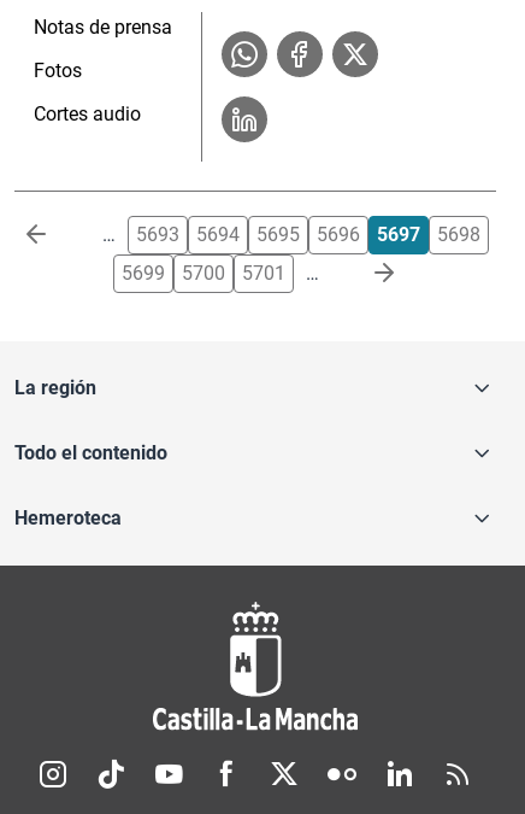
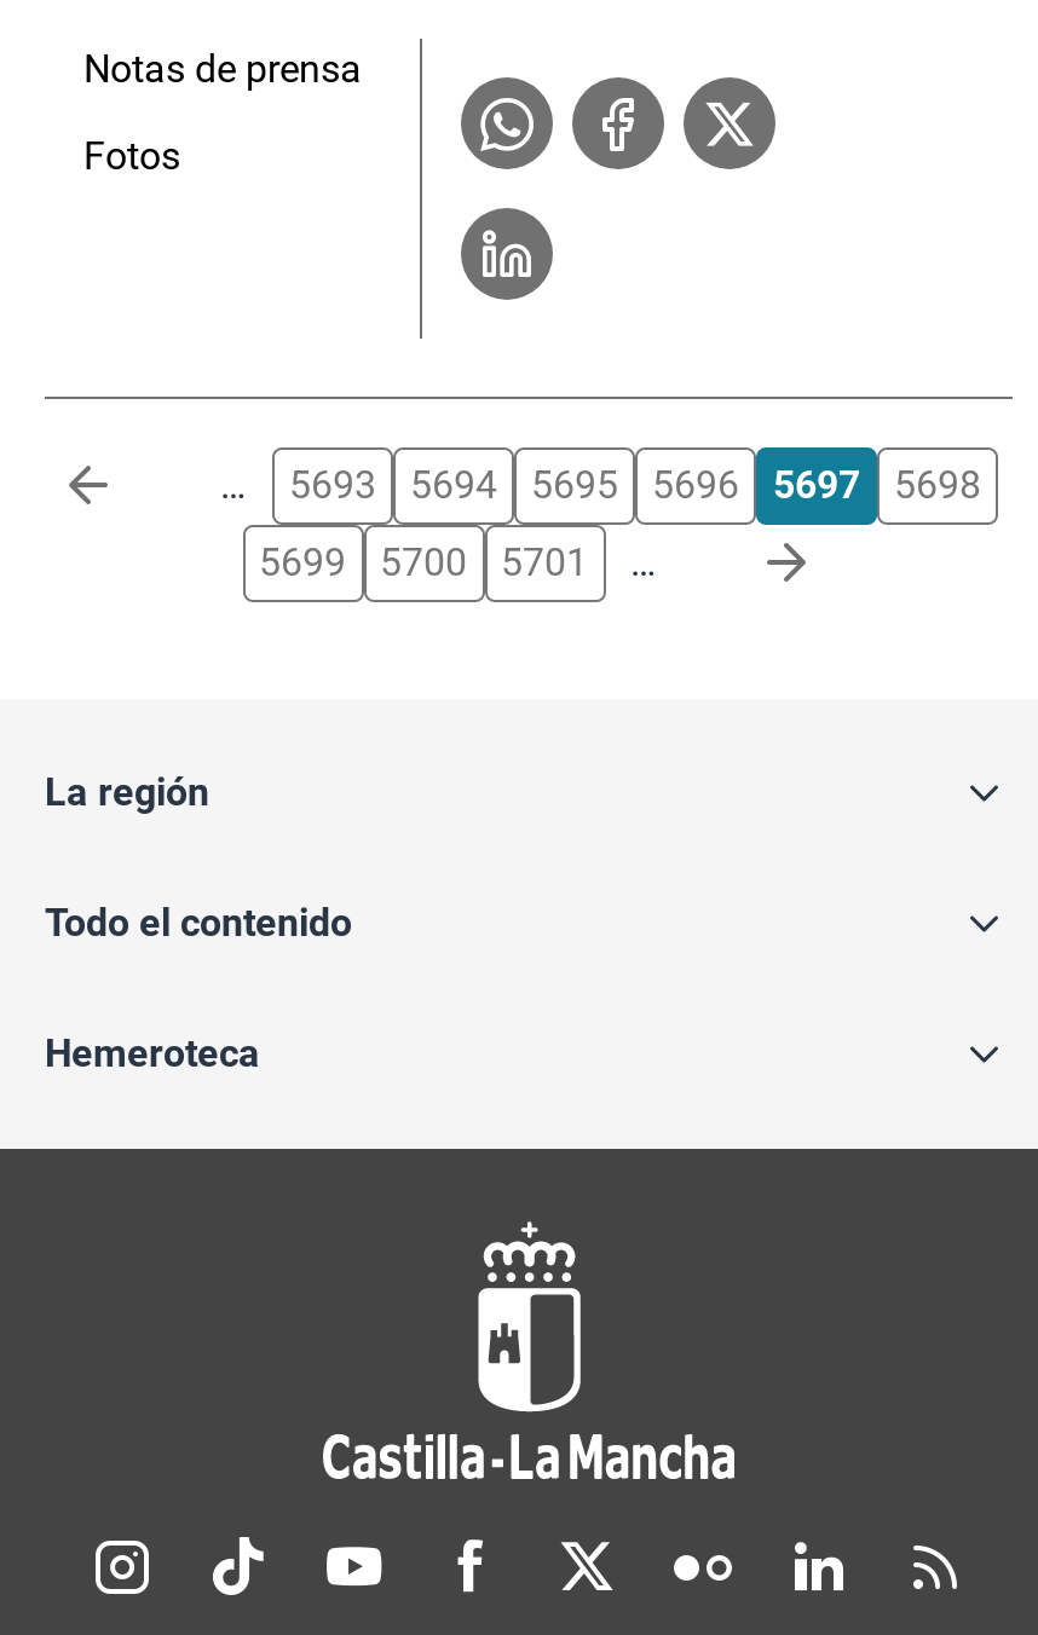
[34,103,141,126] Cortes audio -> none

